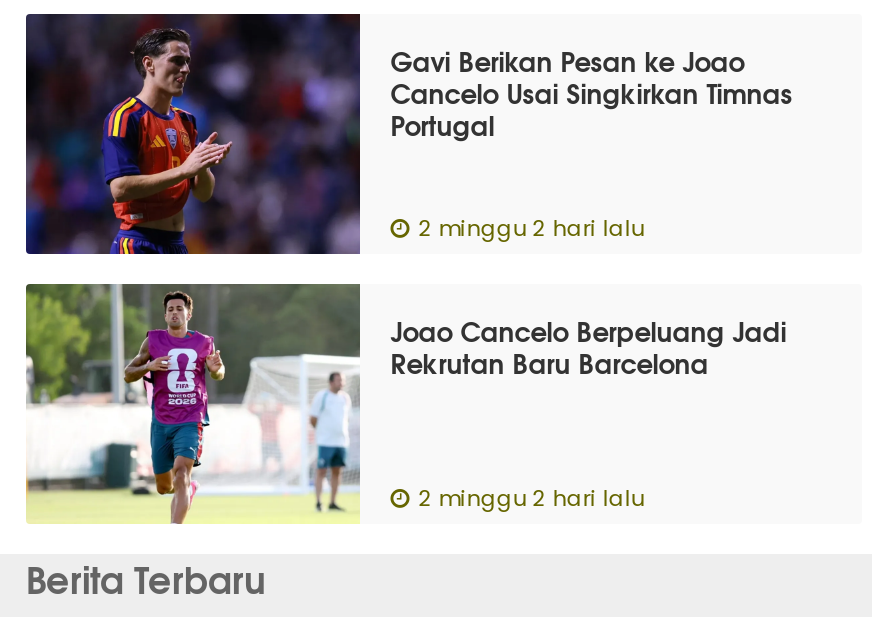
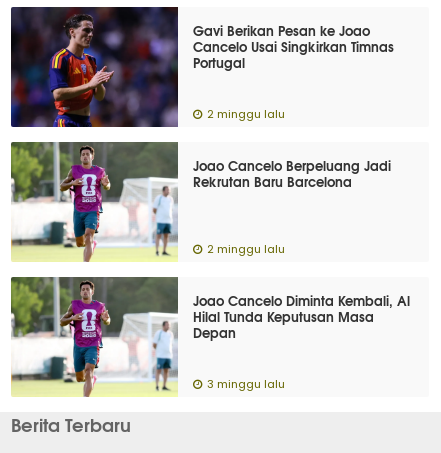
[418,218,644,240] 2 minggu 2 hari lalu -> [207,109,285,120] 2 minggu lalu
[418,488,644,510] 2 minggu 2 hari lalu -> [193,244,410,390] 2 minggu lalu | Joao Cancelo Diminta Kembali, Al | Hilal Tunda Keputusan Masa | Depan | 3 minggu lalu

